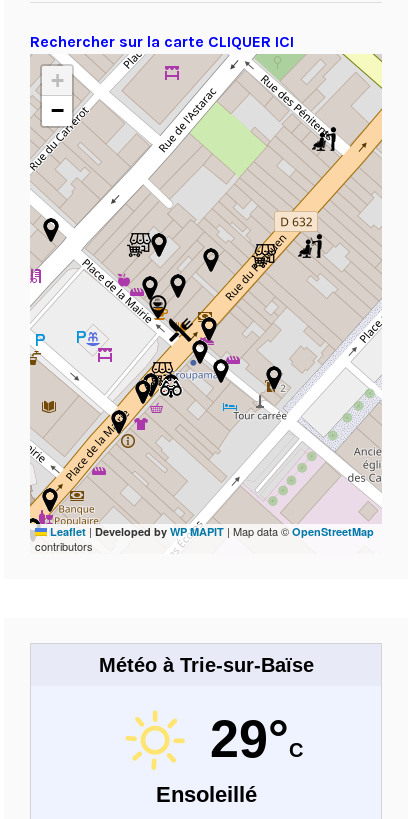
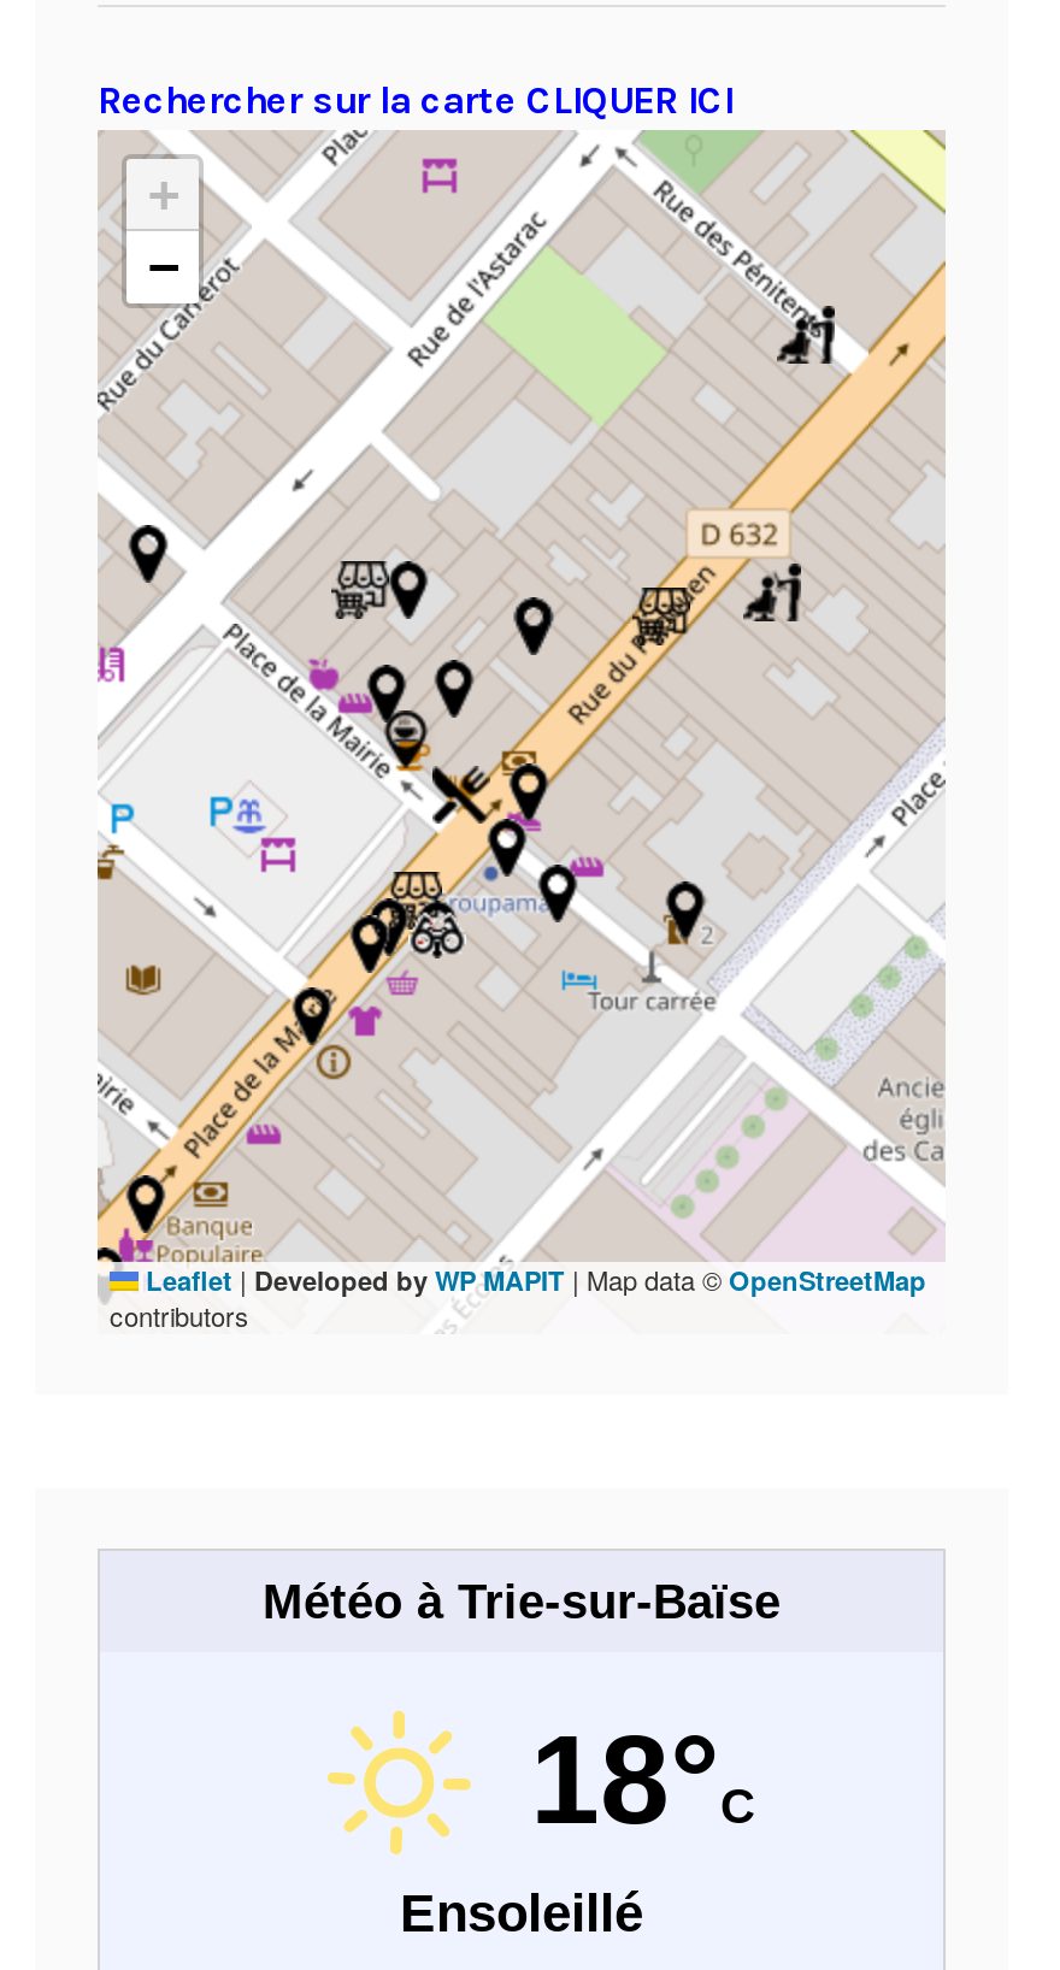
[209,710,302,768] 29°C -> [530,1710,754,1850] 18°C

